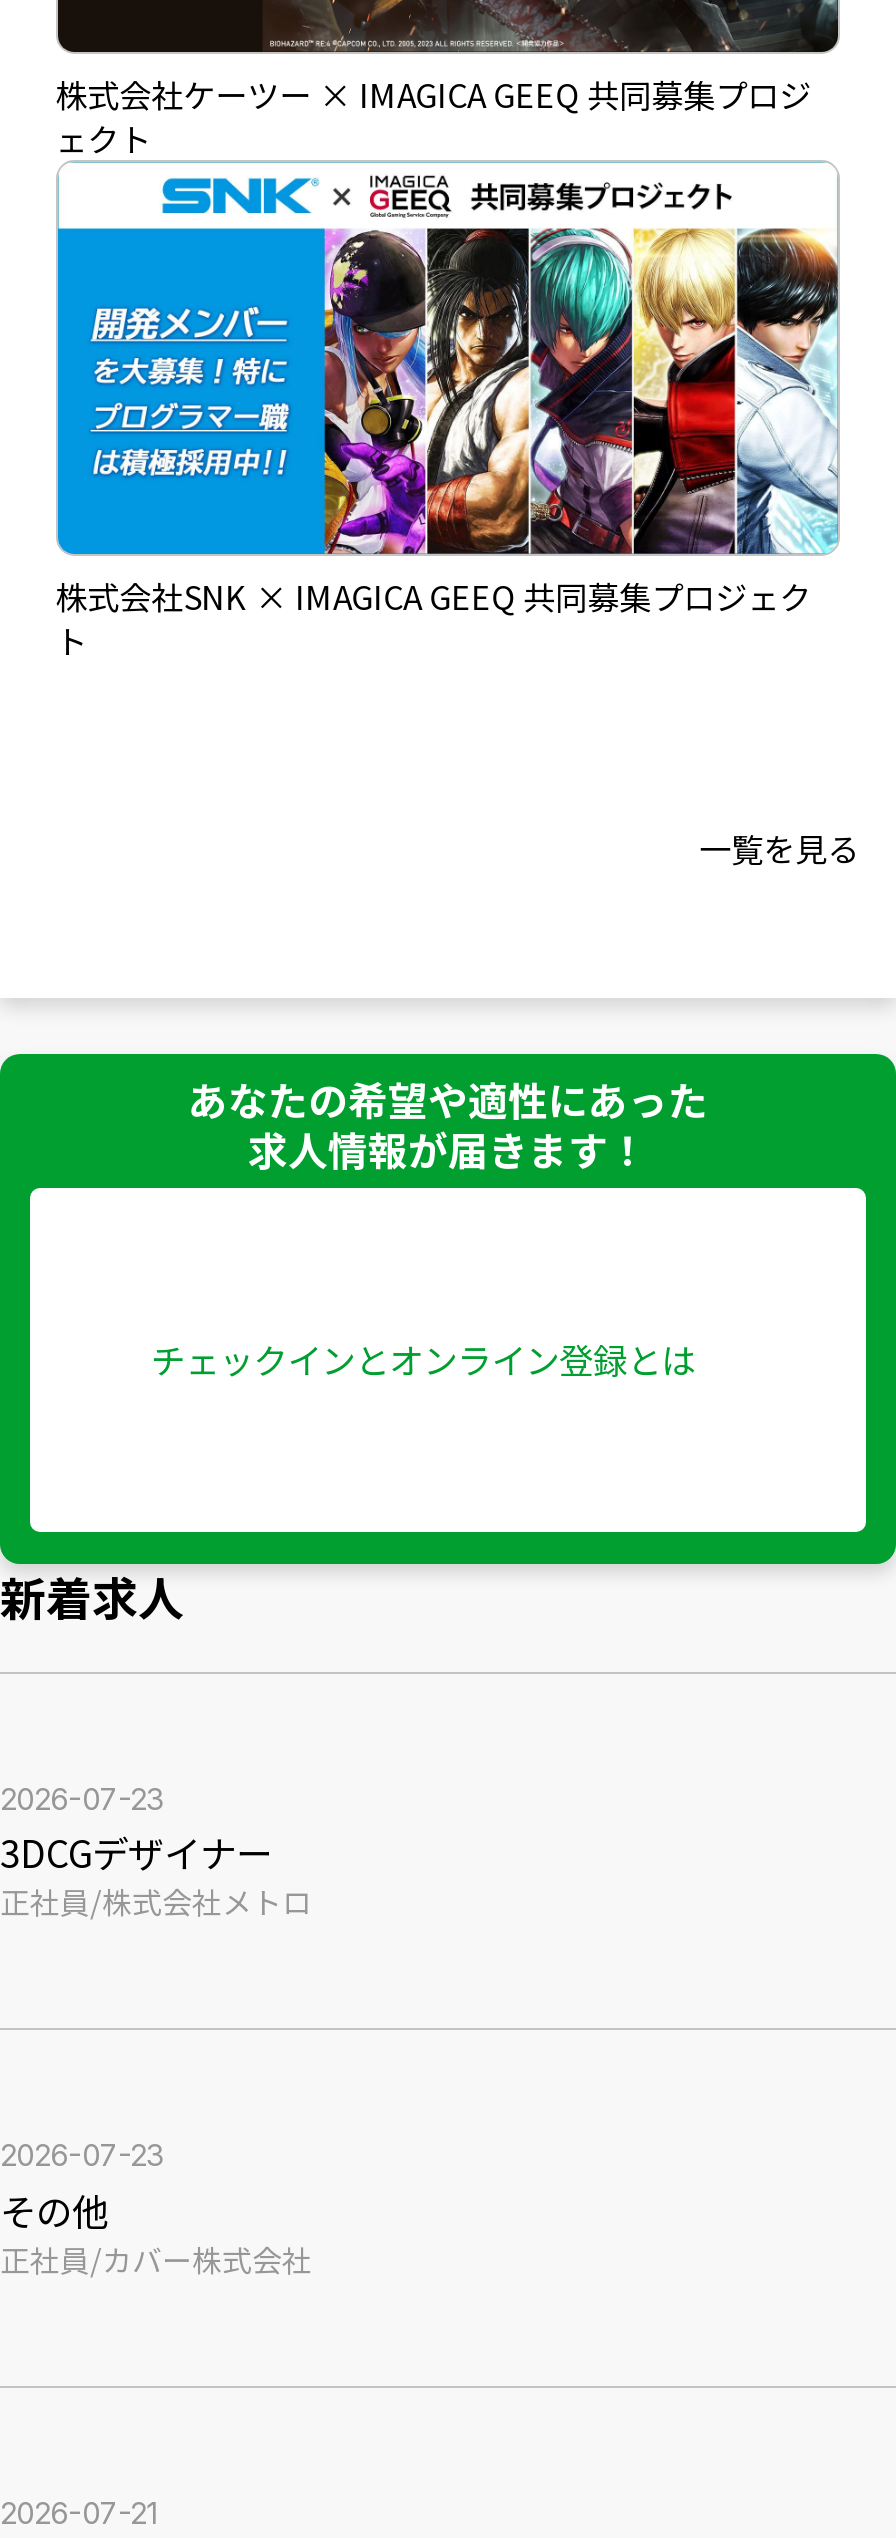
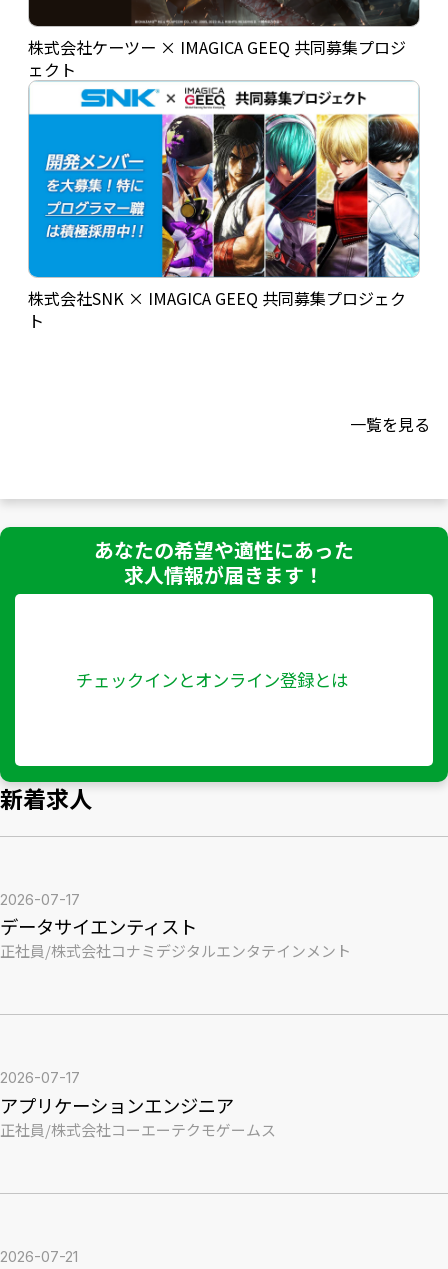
[0,1781,312,1923] 2026-07-23 | 3DCGデザイナー | 正社員/株式会社メトロ -> [0,891,351,961] 2026-07-17 | データサイエンティスト | 正社員/株式会社コナミデジタルエンタテインメント
[0,2138,312,2280] 2026-07-23 | その他 | 正社員/カバー株式会社 -> [0,1069,276,1140] 2026-07-17 | アプリケーションエンジニア | 正社員/株式会社コーエーテクモゲームス

